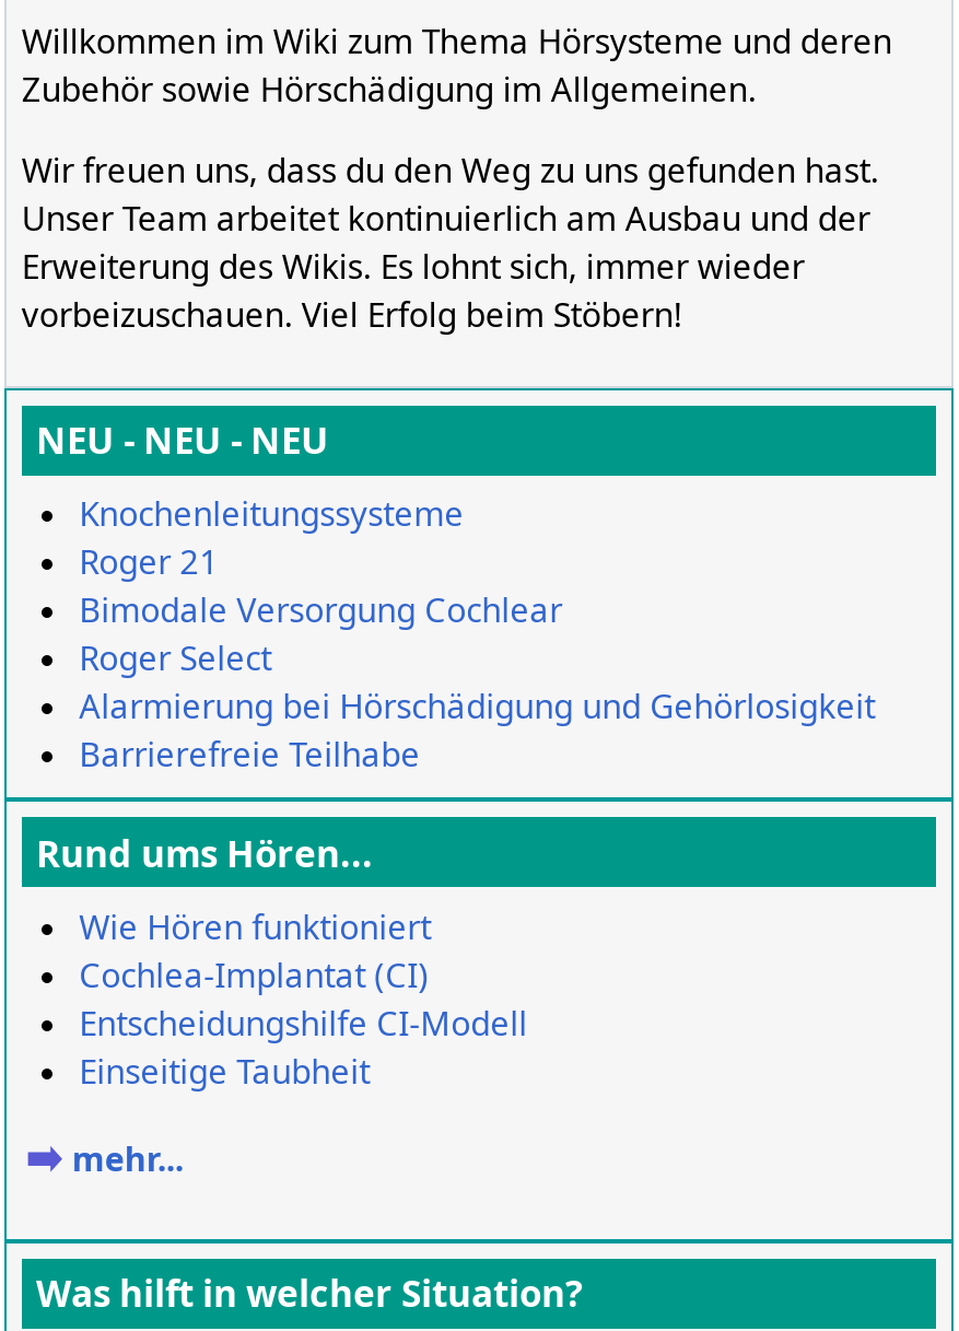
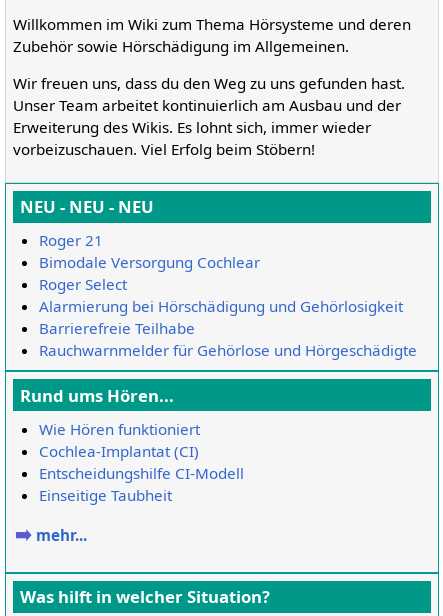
[79,492,464,535] Knochenleitungssysteme -> none
moved [79,540,875,776] -> [39,230,403,338]: Roger 21 | Bimodale Versorgung Cochlear | Roger Select | Alarmierung bei Hörschädigung und Gehörlosigkeit | Barrierefreie Teilhabe
none -> [39,340,417,360] Rauchwarnmelder für Gehörlose und Hörgeschädigte

